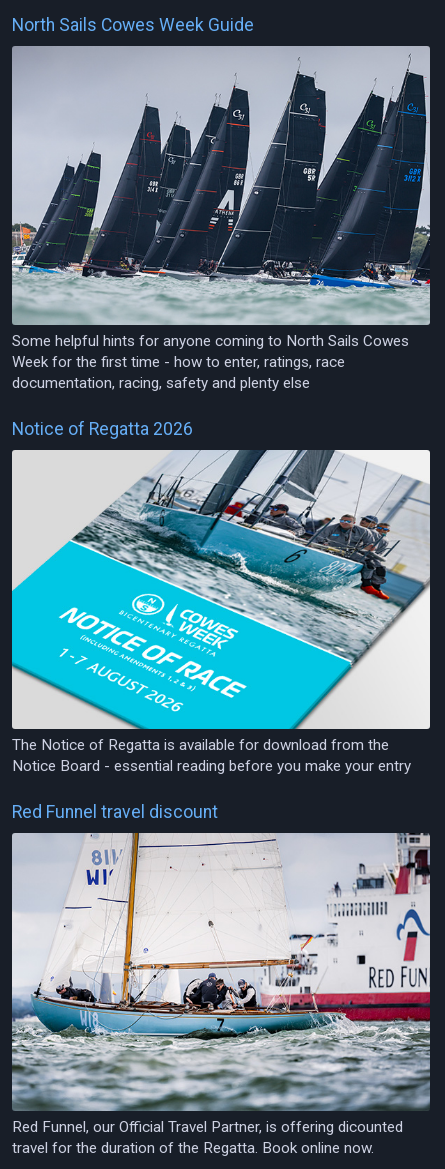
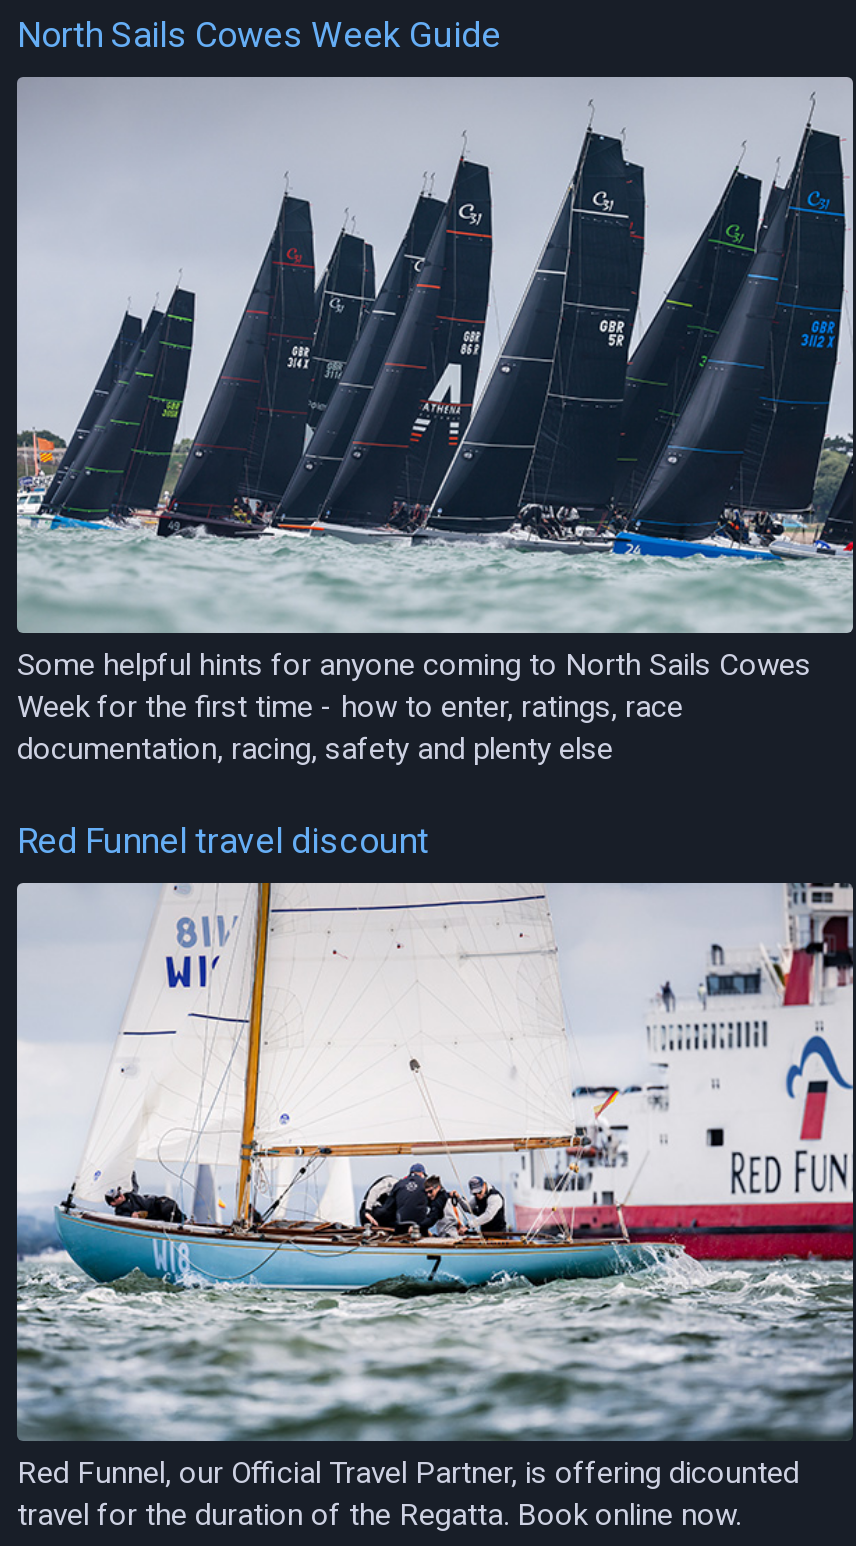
[12,419,193,439] Notice of Regatta 2026 -> none
[11,449,431,775] [image] | The Notice of Regatta is available for download from the | Notice Board - essential reading before you make your entry -> none

